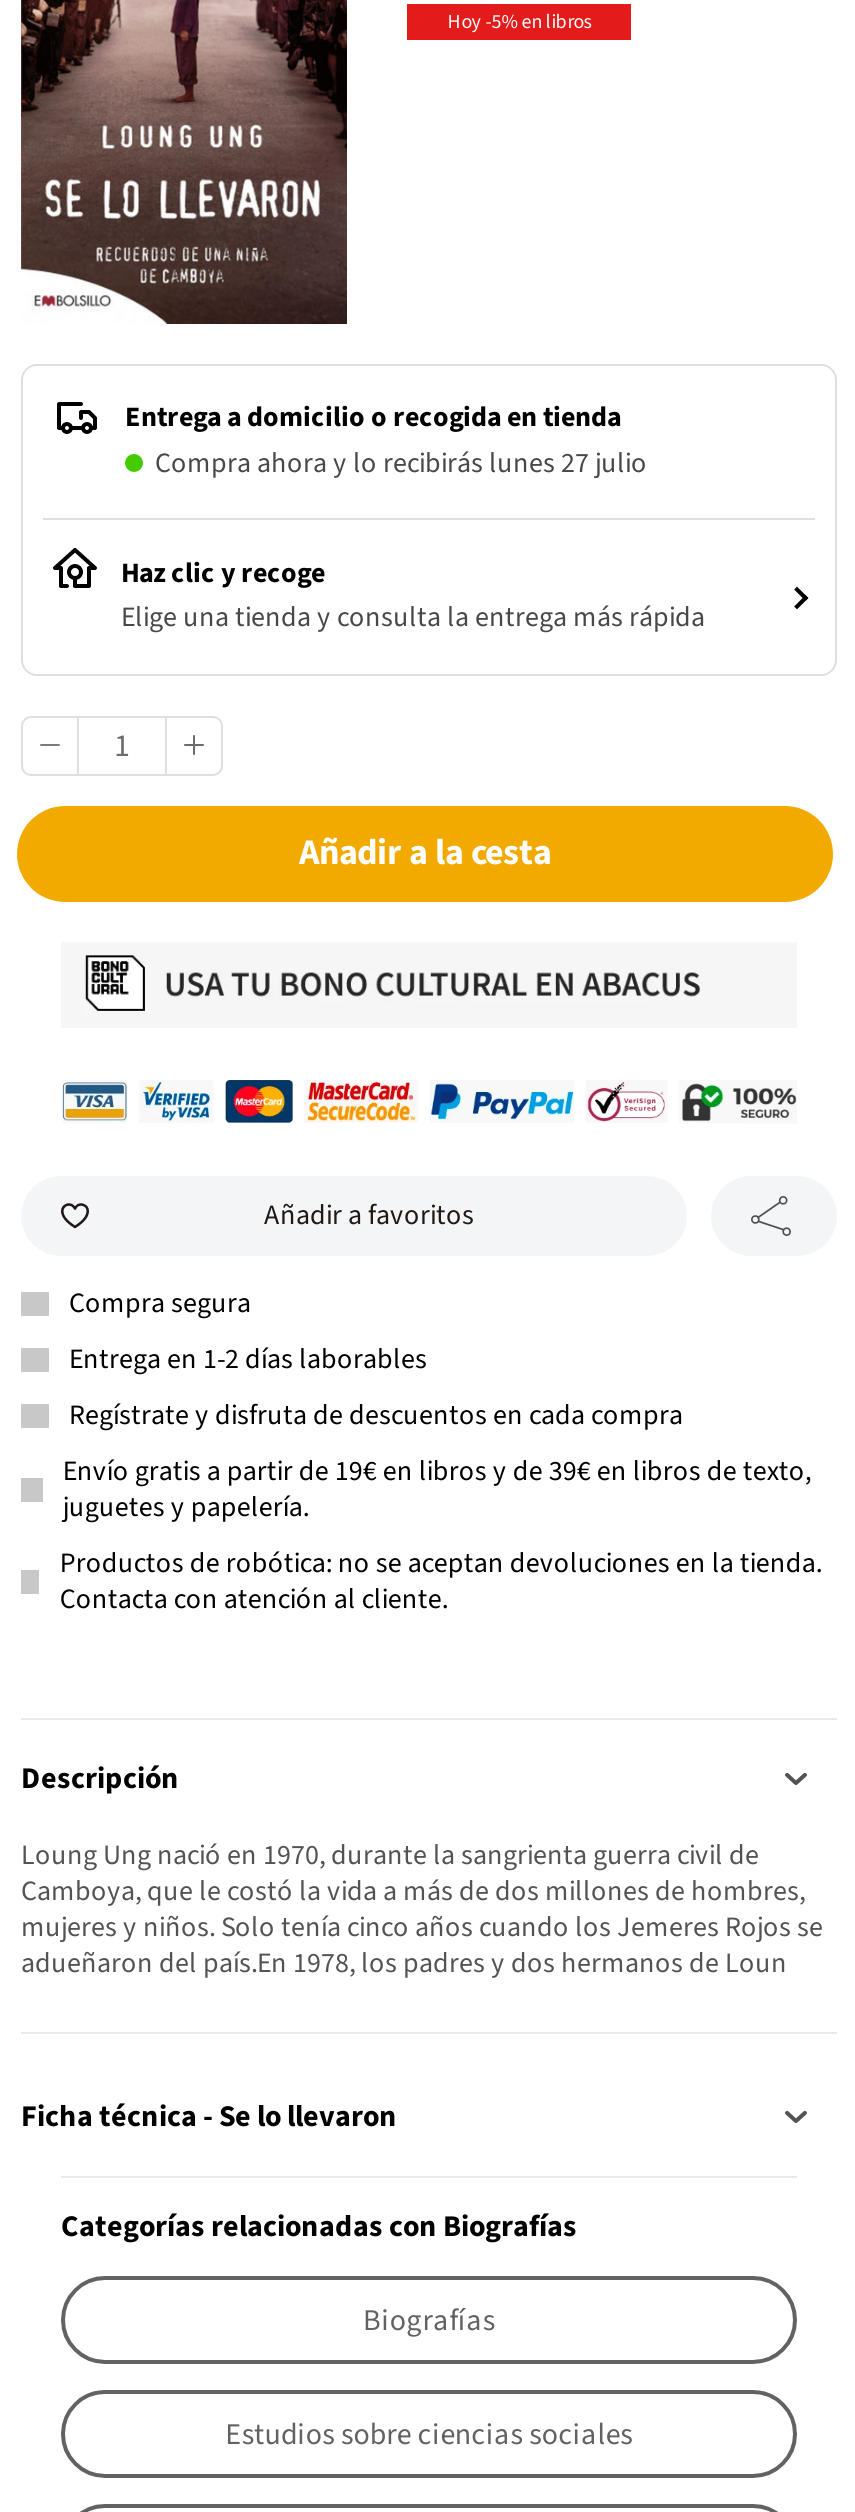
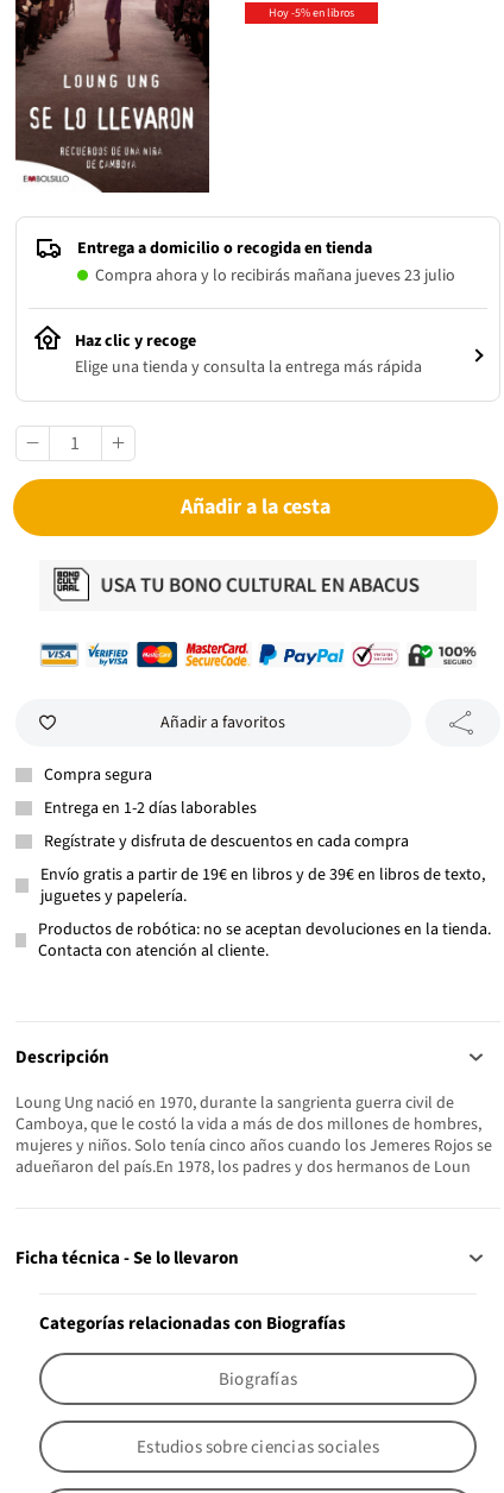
[155,445,647,485] Compra ahora y lo recibirás lunes 27 julio -> [95,264,455,288] Compra ahora y lo recibirás mañana jueves 23 julio

